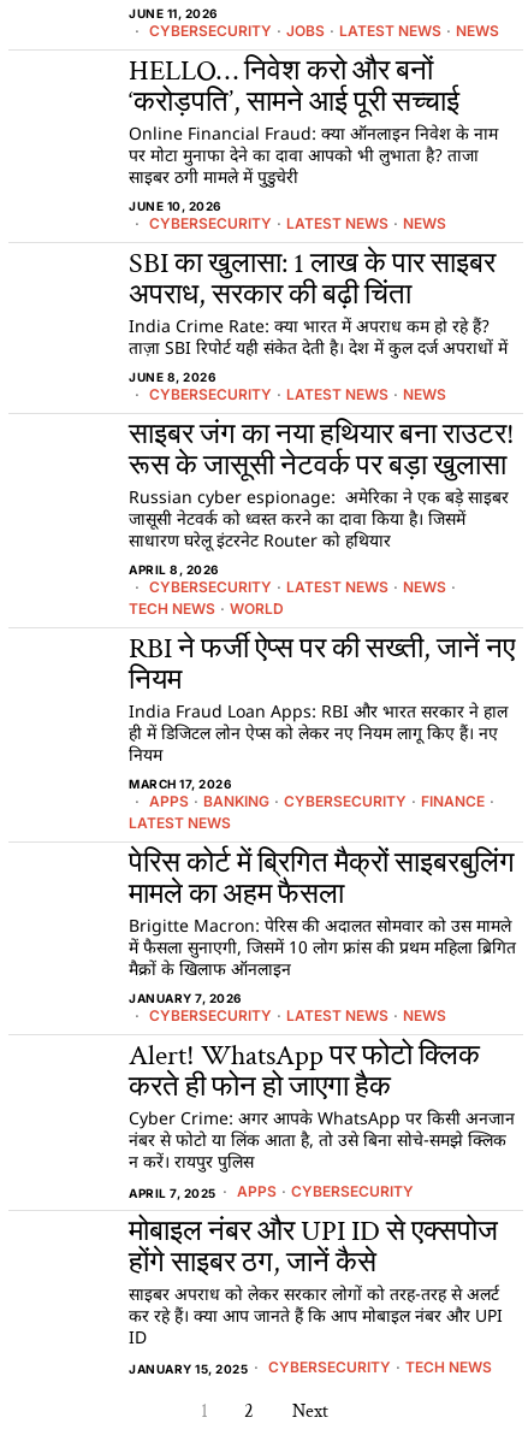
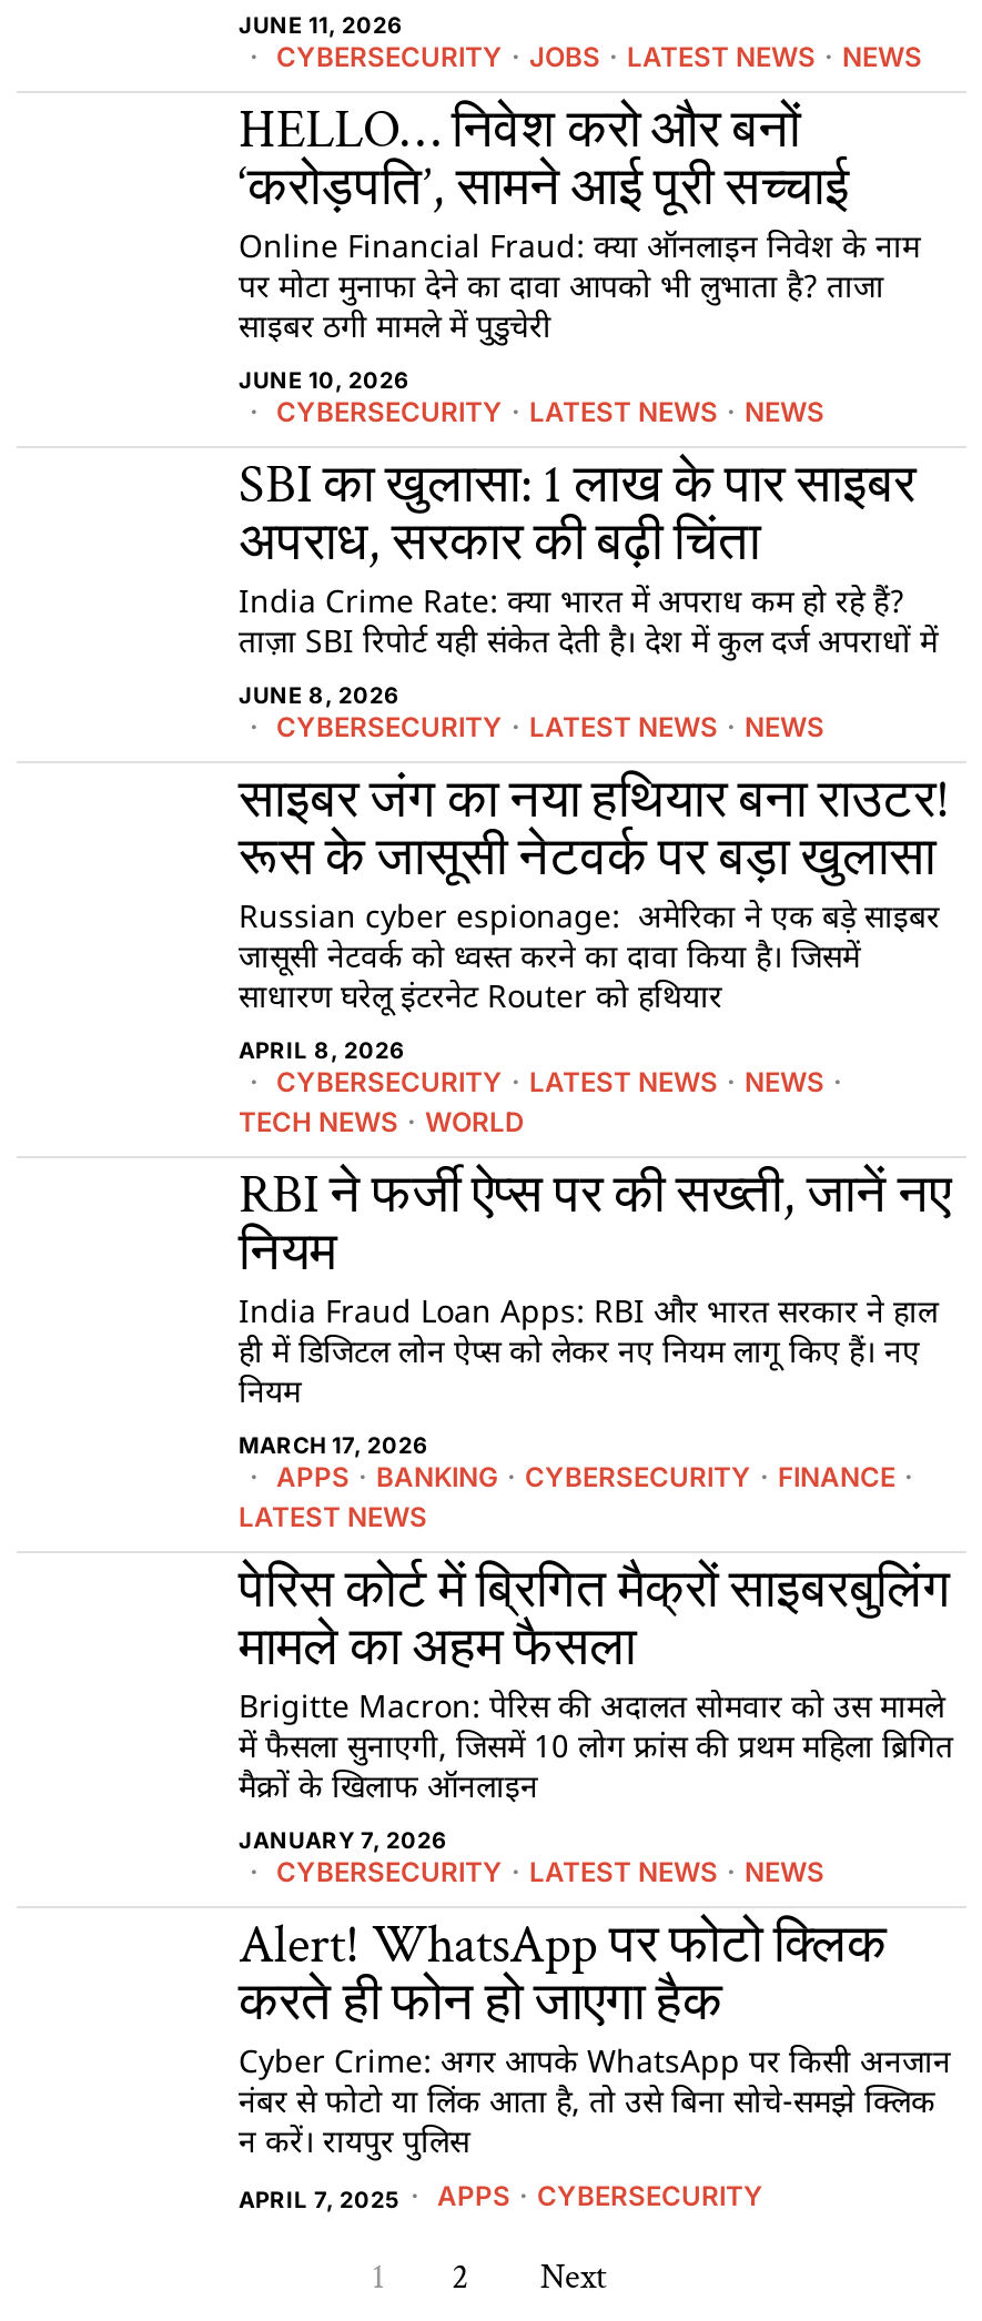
[129,1212,503,1376] मोबाइल नंबर और UPI ID से एक्सपोज | होंगे साइबर ठग, जानें कैसे | साइबर अपराध को लेकर सरकार लोगों को तरह-तरह से अलर्ट | कर रहे हैं। क्या आप जानते हैं कि आप मोबाइल नंबर और UPI | ID | JANUARY 15, 2025 | CYBERSECURITY · TECH NEWS -> none

